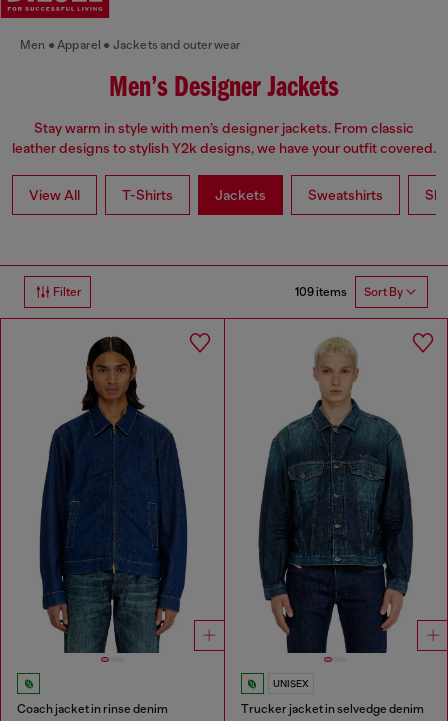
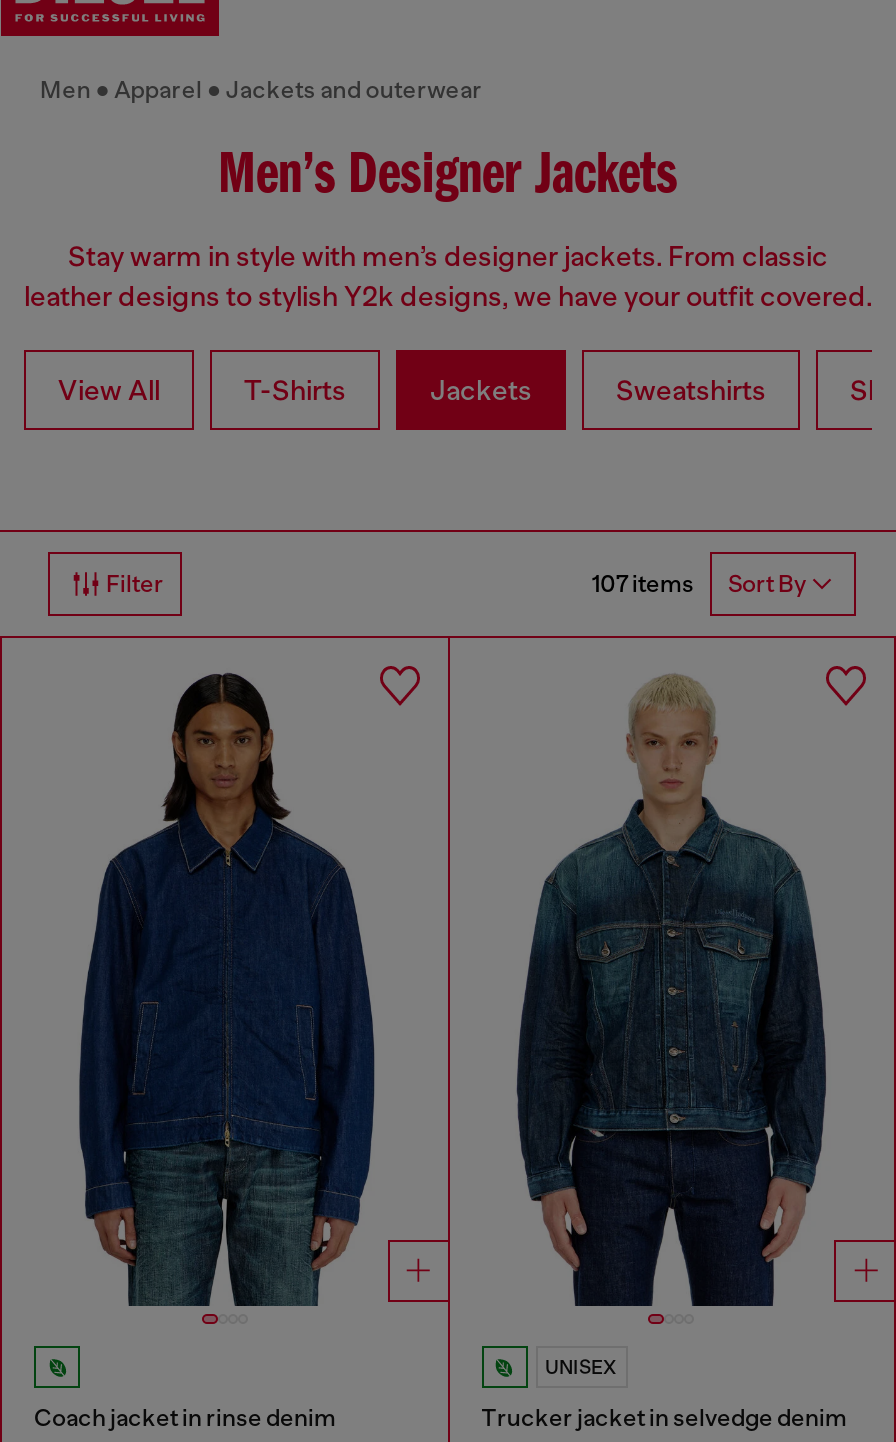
[295,285,403,299] 109 items Sort By -> [592,570,806,599] 107 items Sort By

